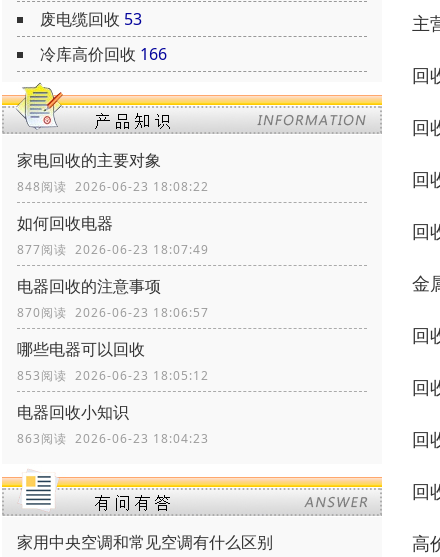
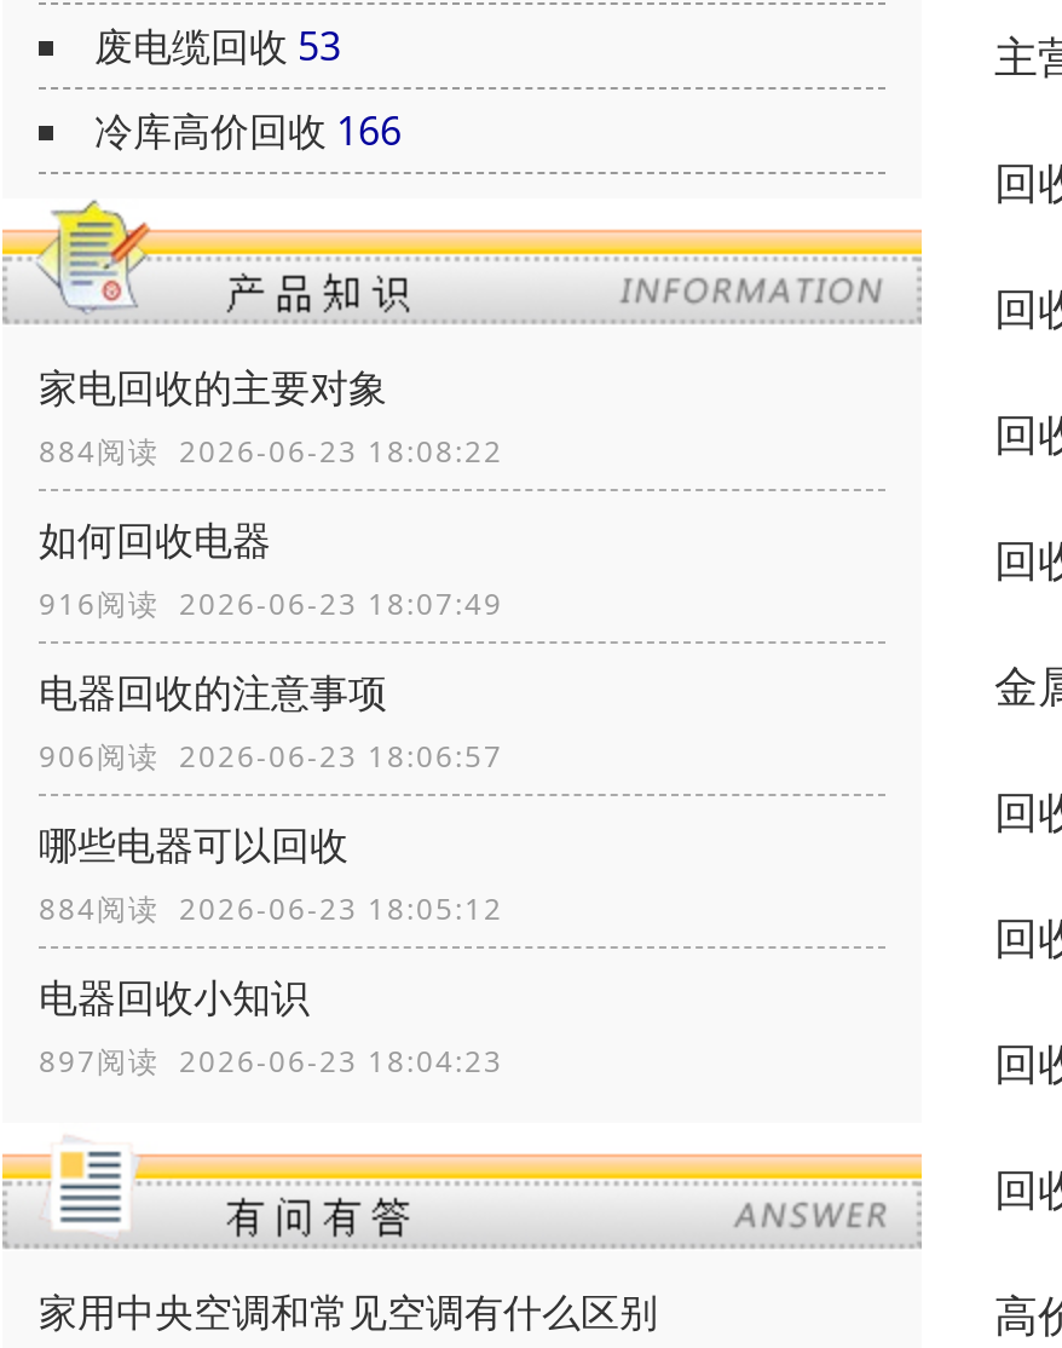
[17,178,209,195] 848阅读 2026-06-23 18:08:22 -> [39,430,503,471] 884阅读 2026-06-23 18:08:22
[17,241,209,258] 877阅读 2026-06-23 18:07:49 -> [39,583,503,624] 916阅读 2026-06-23 18:07:49
[17,304,209,321] 870阅读 2026-06-23 18:06:57 -> [39,735,503,776] 906阅读 2026-06-23 18:06:57
[17,367,209,384] 853阅读 2026-06-23 18:05:12 -> [39,887,503,929] 884阅读 2026-06-23 18:05:12
[17,430,209,447] 863阅读 2026-06-23 18:04:23 -> [39,1040,503,1081] 897阅读 2026-06-23 18:04:23

